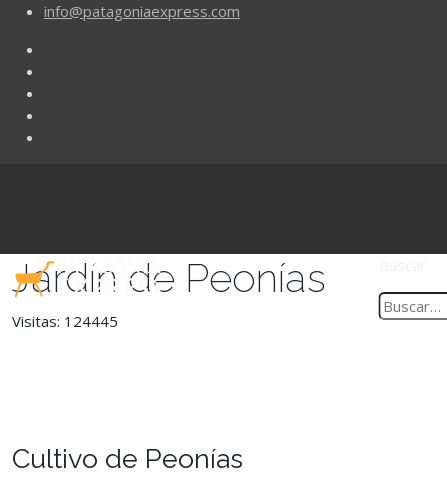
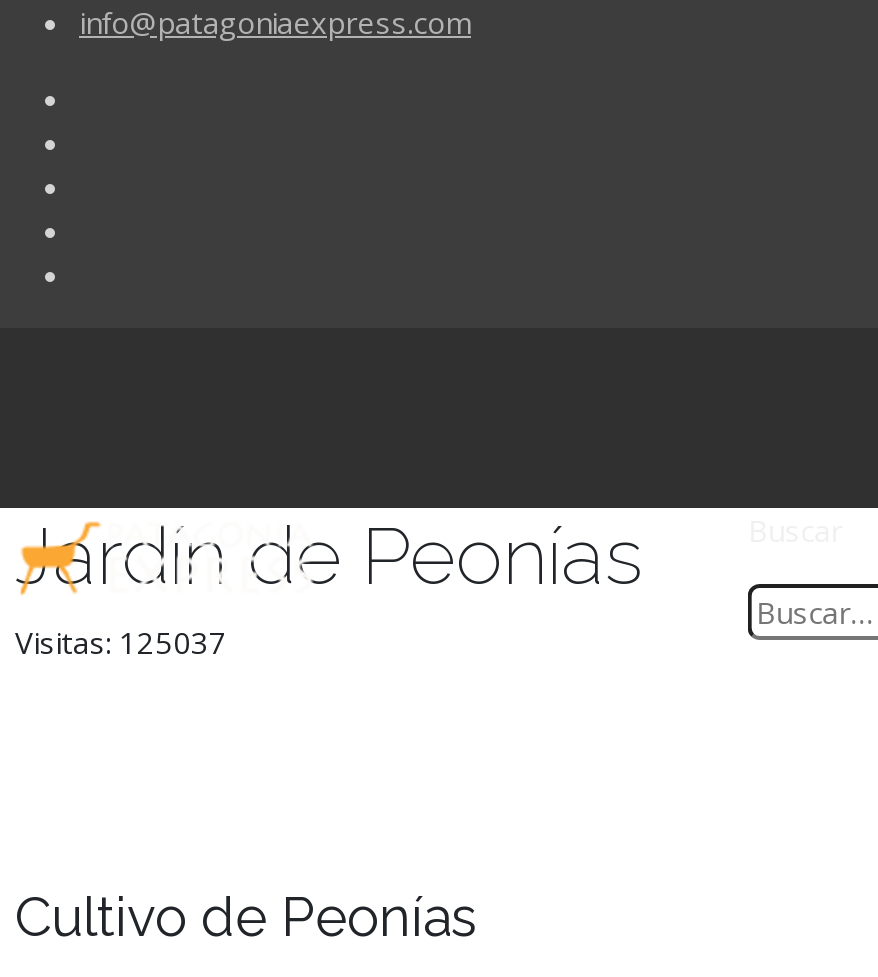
[12,311,118,331] Visitas: 124445 -> [15,622,227,662] Visitas: 125037

